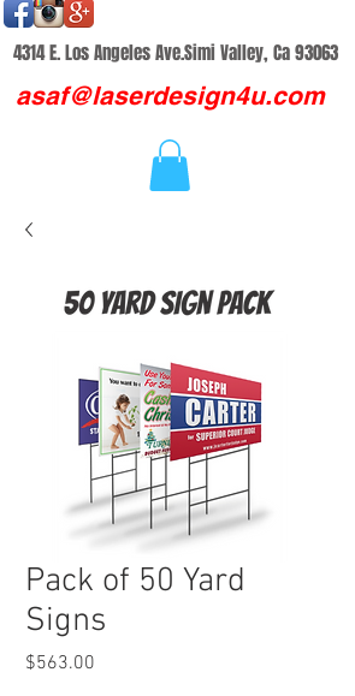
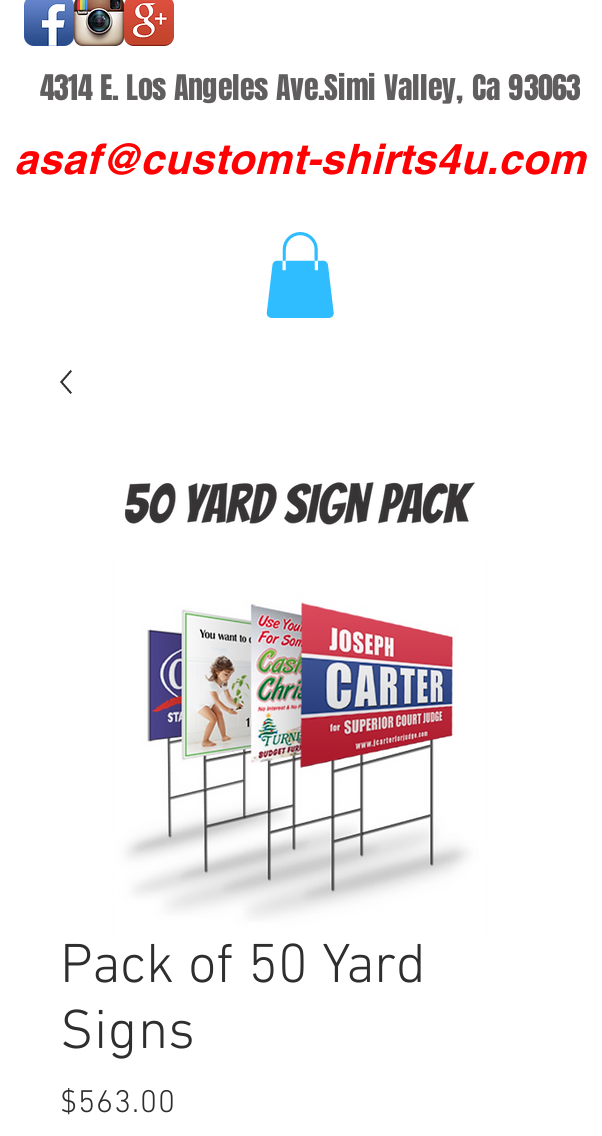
[15,81,324,111] asaf@laserdesign4u.com -> [14,134,586,184] asaf@customt-shirts4u.com

